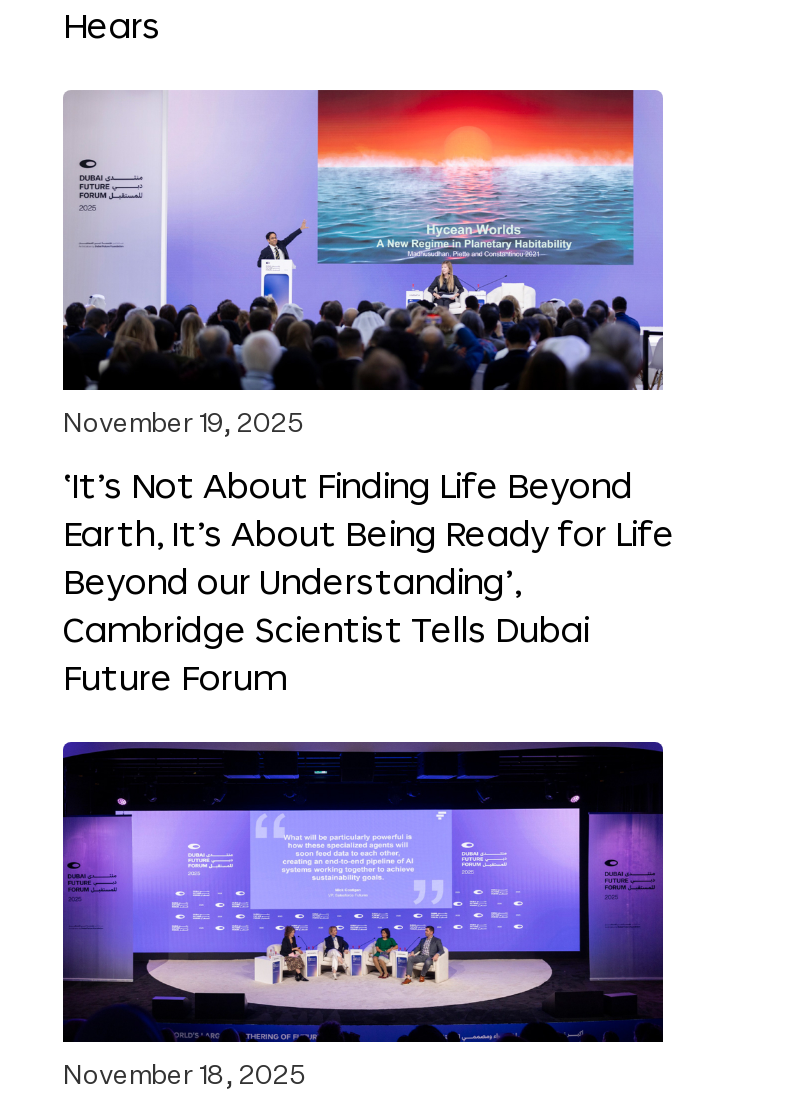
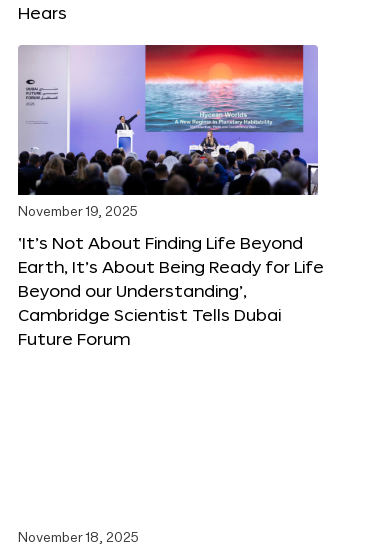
[61,740,665,1044] [image] -> none

